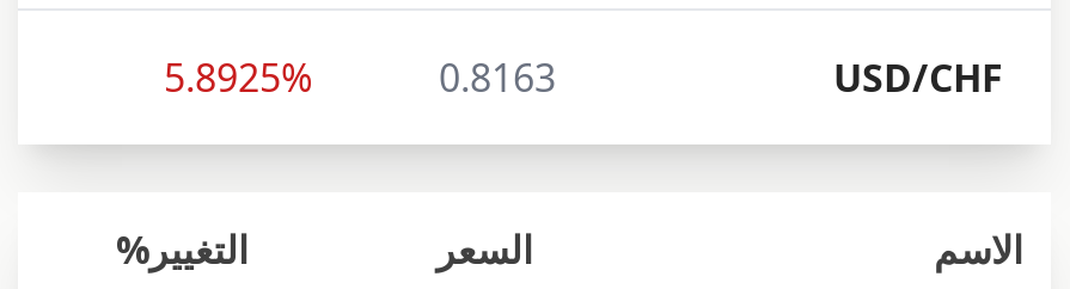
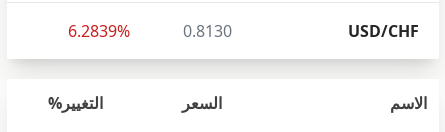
[164,51,312,103] 5.8925% -> [68,20,130,42] 6.2839%
[439,51,556,103] 0.8163 -> [183,20,232,42] 0.8130

